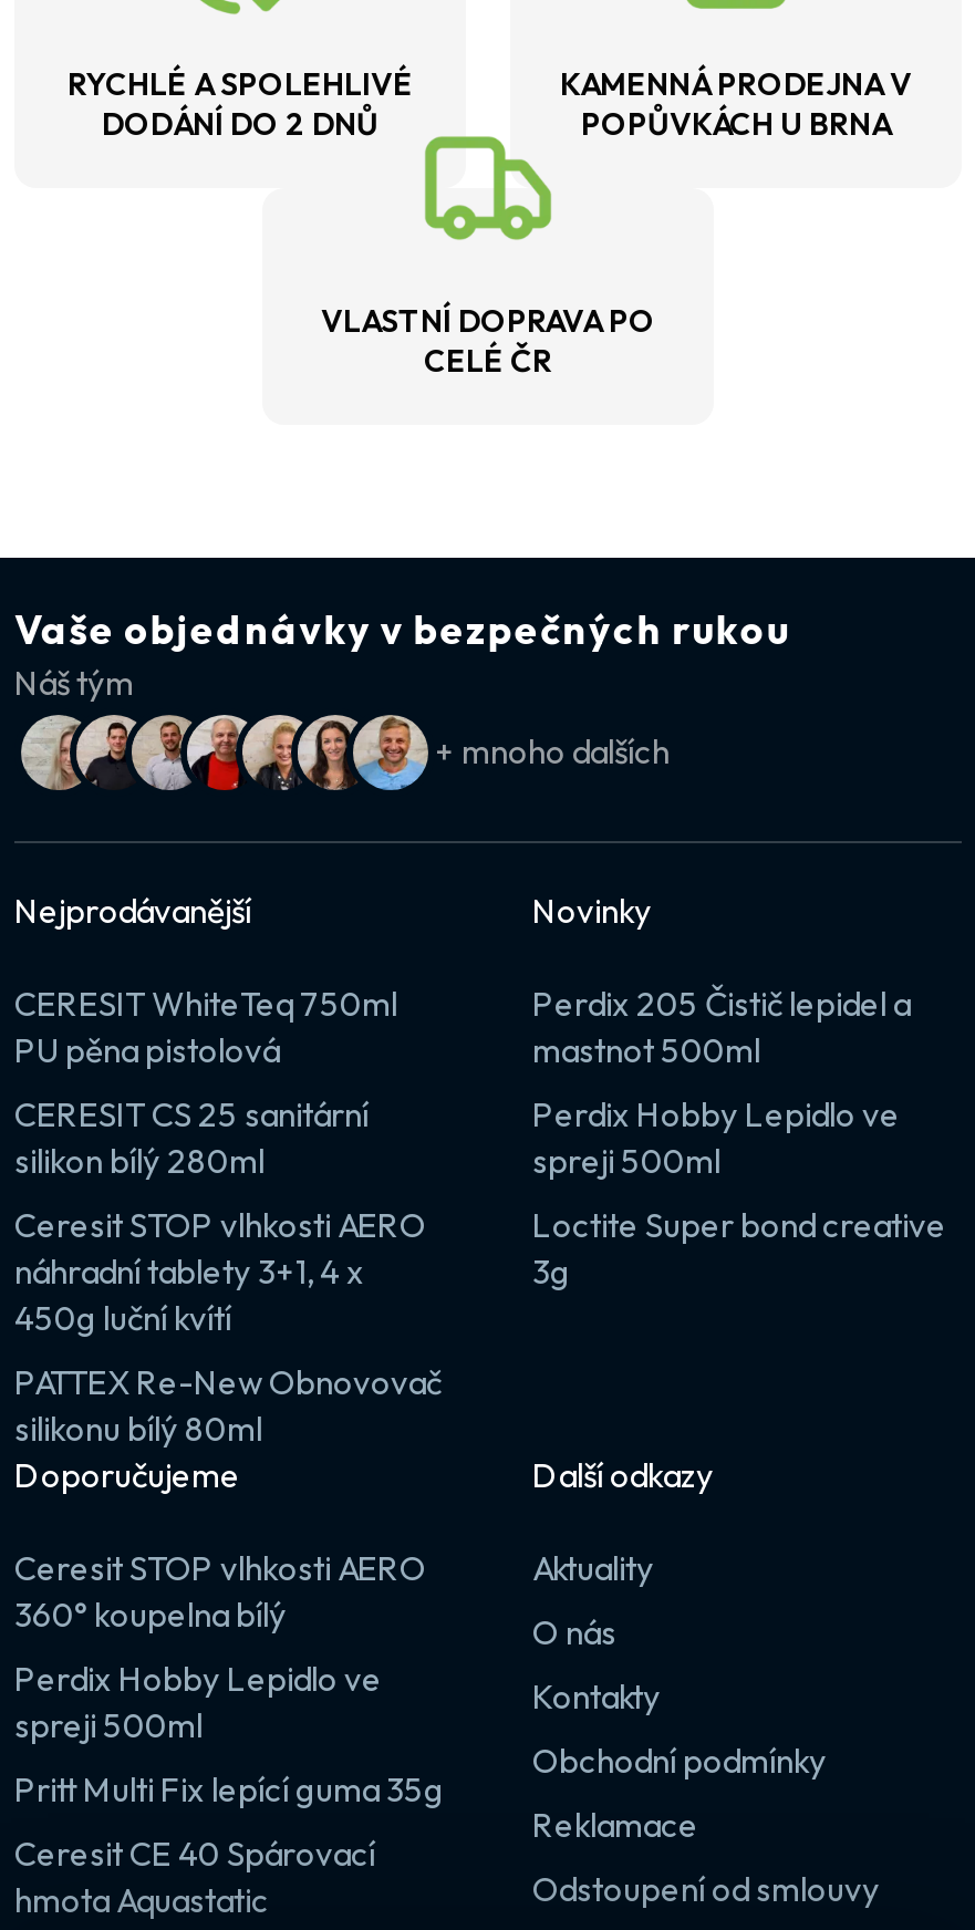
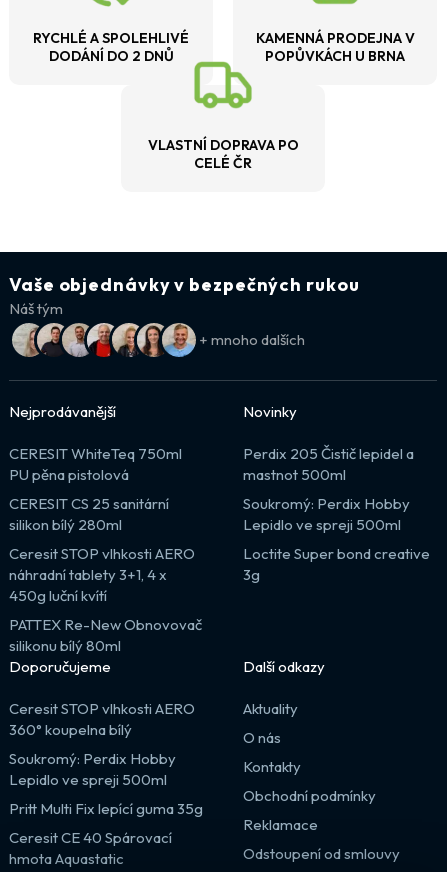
[532,1094,900,1183] Perdix Hobby Lepidlo ve | spreji 500ml -> [243,494,410,534] Soukromý: Perdix Hobby | Lepidlo ve spreji 500ml
[14,1658,382,1747] Perdix Hobby Lepidlo ve | spreji 500ml -> [9,749,176,789] Soukromý: Perdix Hobby | Lepidlo ve spreji 500ml

